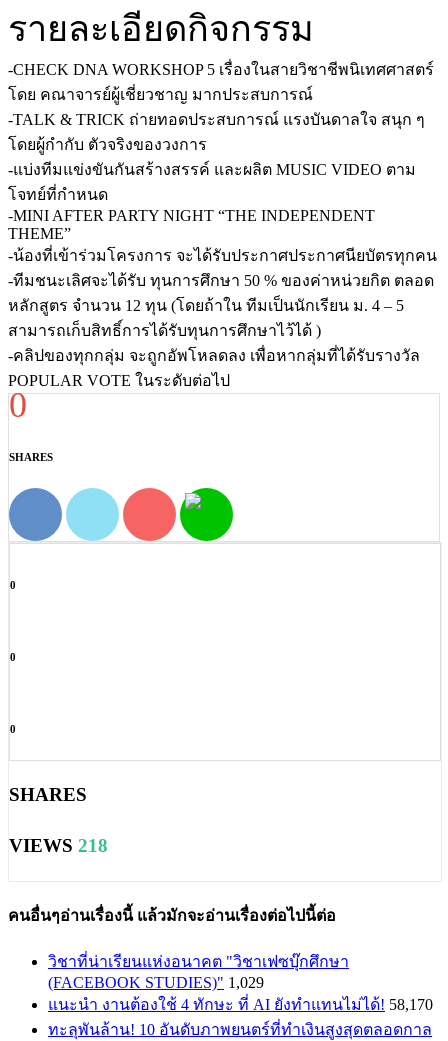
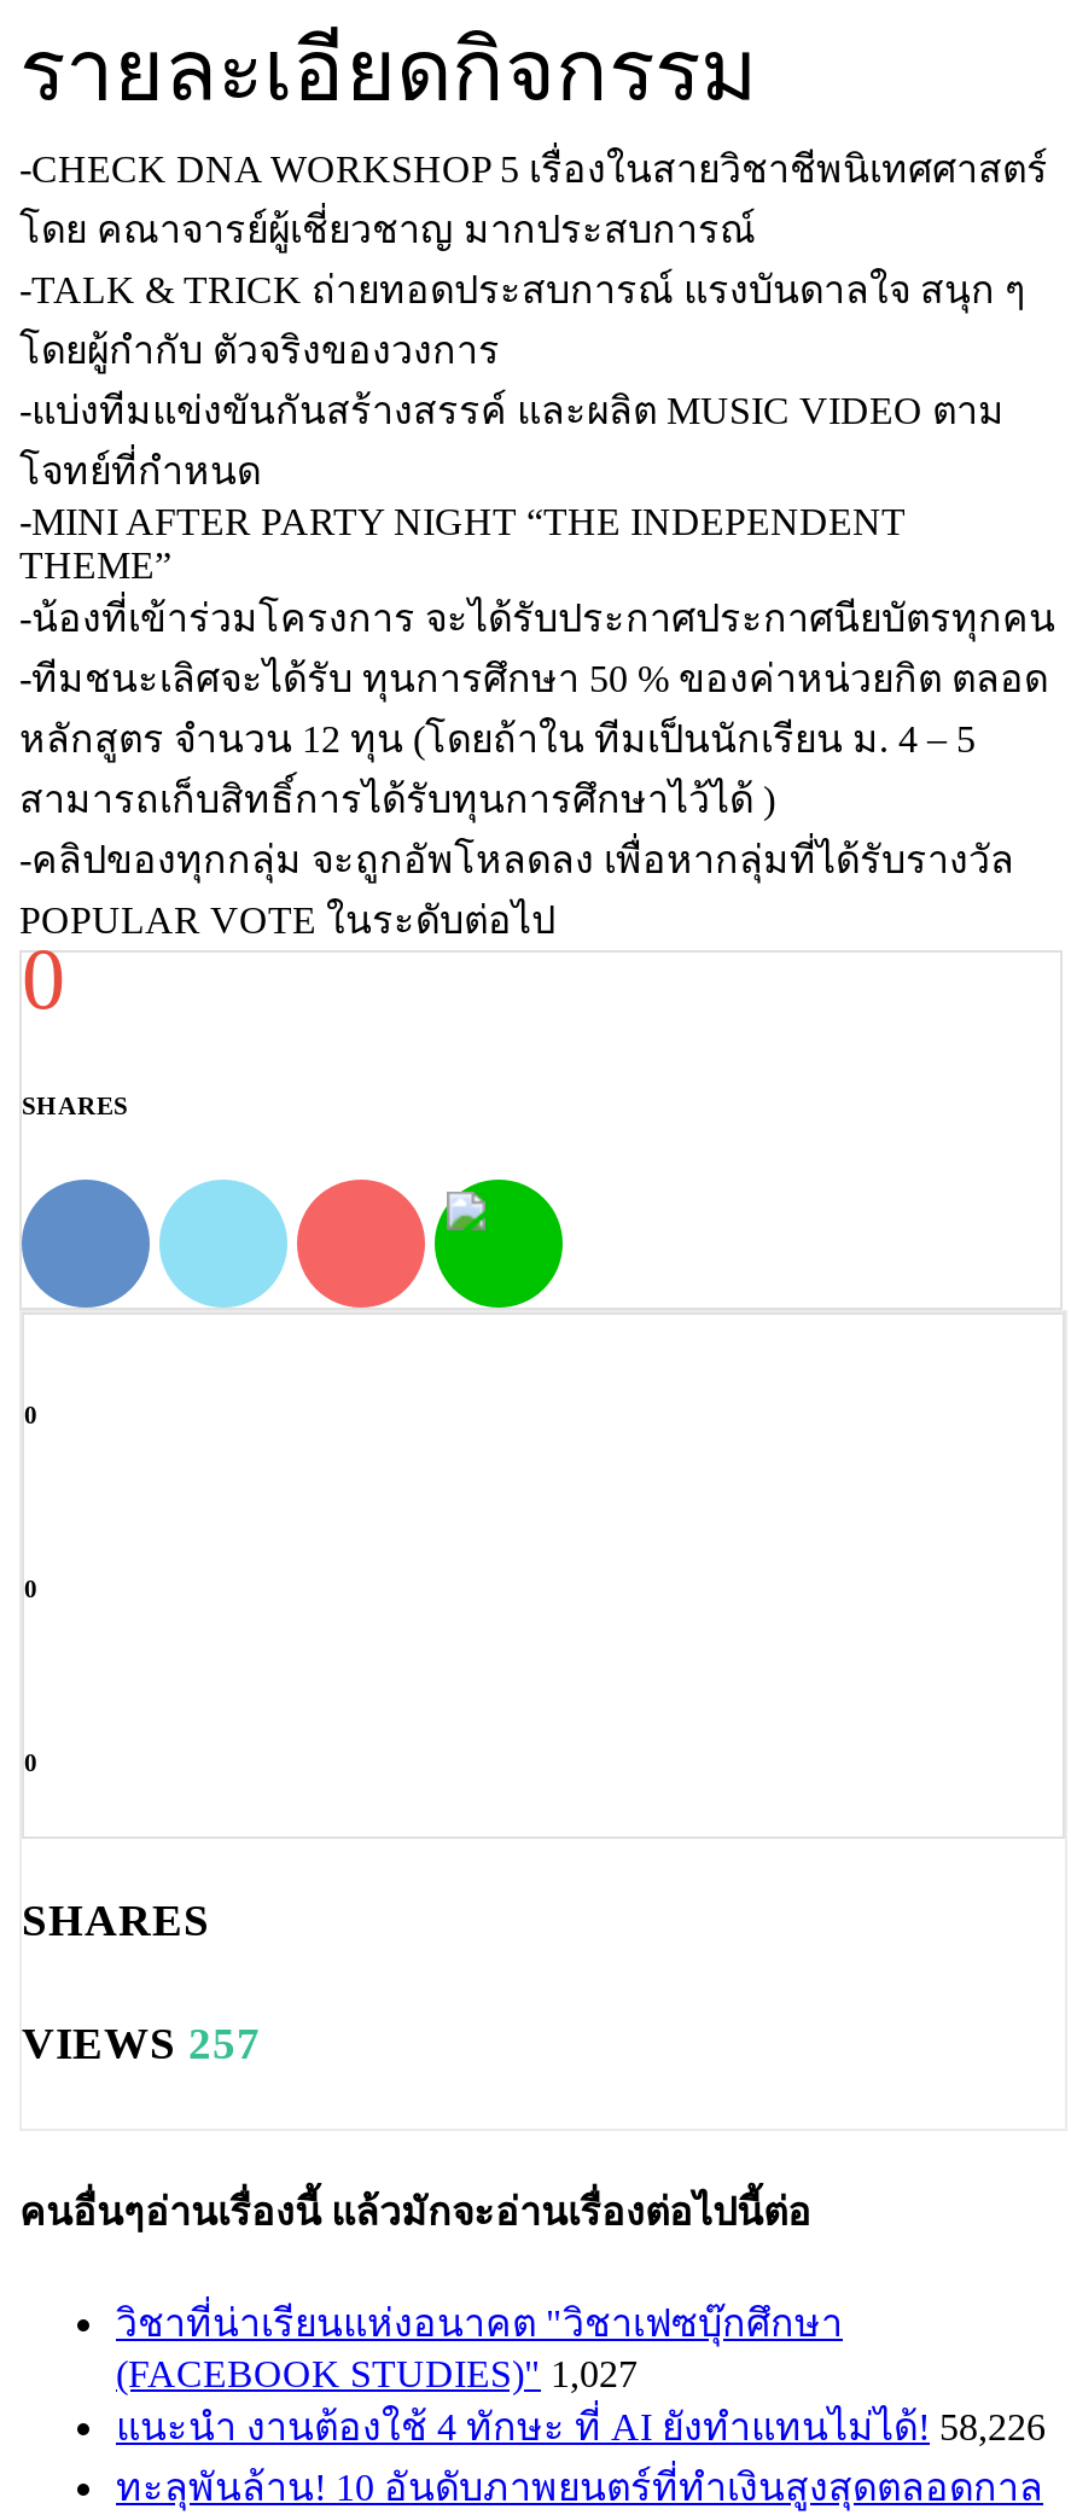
[9,835,108,856] VIEWS 218 -> [22,2018,261,2068] VIEWS 257
[48,974,264,991] (FACEBOOK STUDIES)" 1,029 -> [116,2354,638,2395] (FACEBOOK STUDIES)" 1,027
[48,996,433,1013] แนะนำ งานต้องใช้ 4 ทักษะ ที่ AI ยังทำแทนไม่ได้! 58,170 -> [116,2407,1046,2448] แนะนำ งานต้องใช้ 4 ทักษะ ที่ AI ยังทำแทนไม่ได้! 58,226

